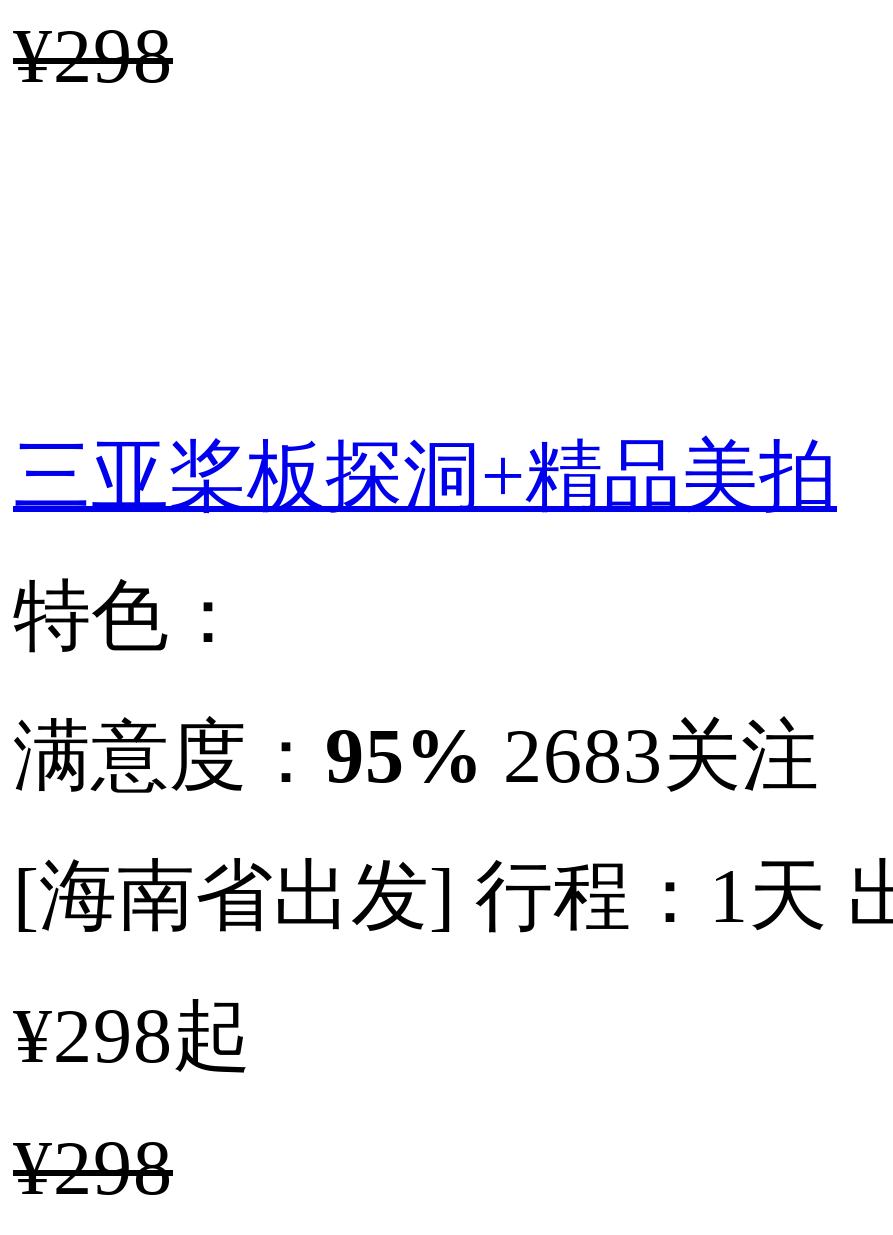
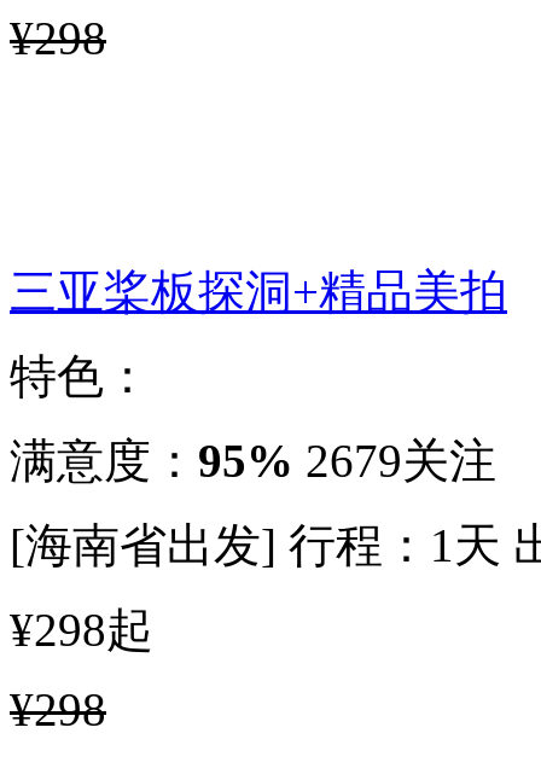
[13,713,819,799] 满意度：95% 2683关注 -> [10,435,496,487] 满意度：95% 2679关注

